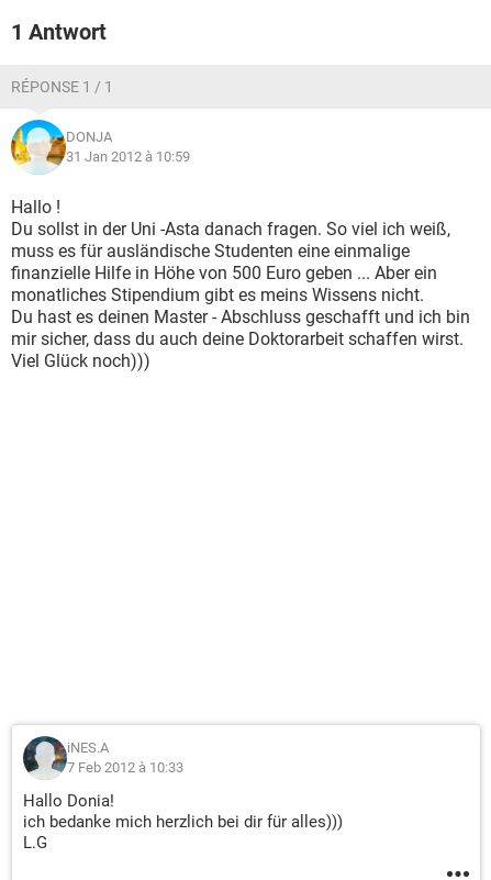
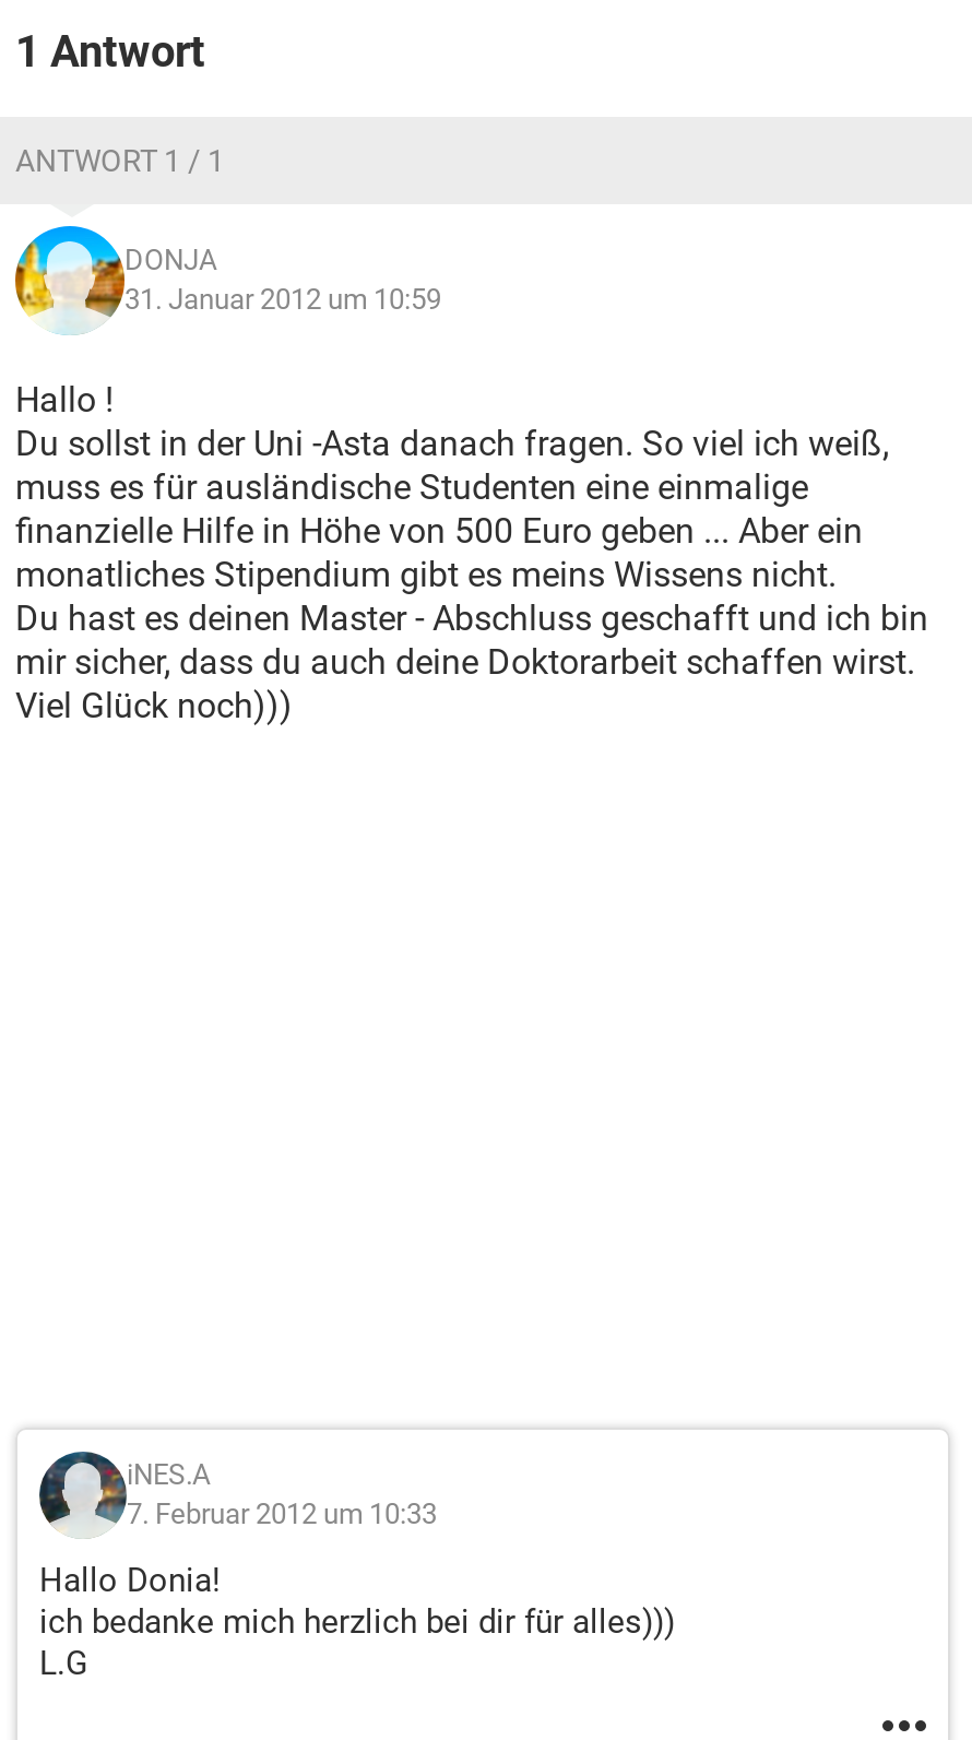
[11,78,113,96] RÉPONSE 1 / 1 -> [15,143,225,178] ANTWORT 1 / 1
[66,148,190,165] 31 Jan 2012 à 10:59 -> [125,283,441,316] 31. Januar 2012 um 10:59
[67,759,183,776] 7 Feb 2012 à 10:33 -> [127,1498,437,1530] 7. Februar 2012 um 10:33

